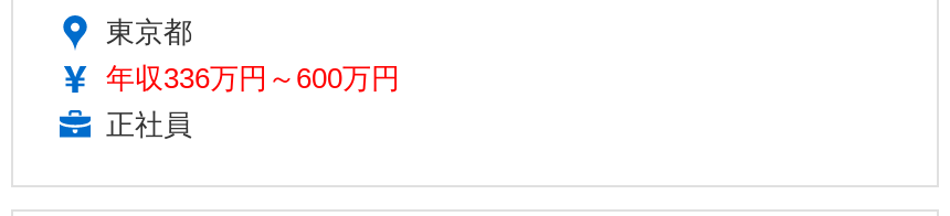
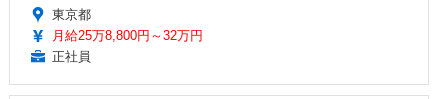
[106,62,400,95] 年収336万円～600万円 -> [52,28,203,43] 月給25万8,800円～32万円

